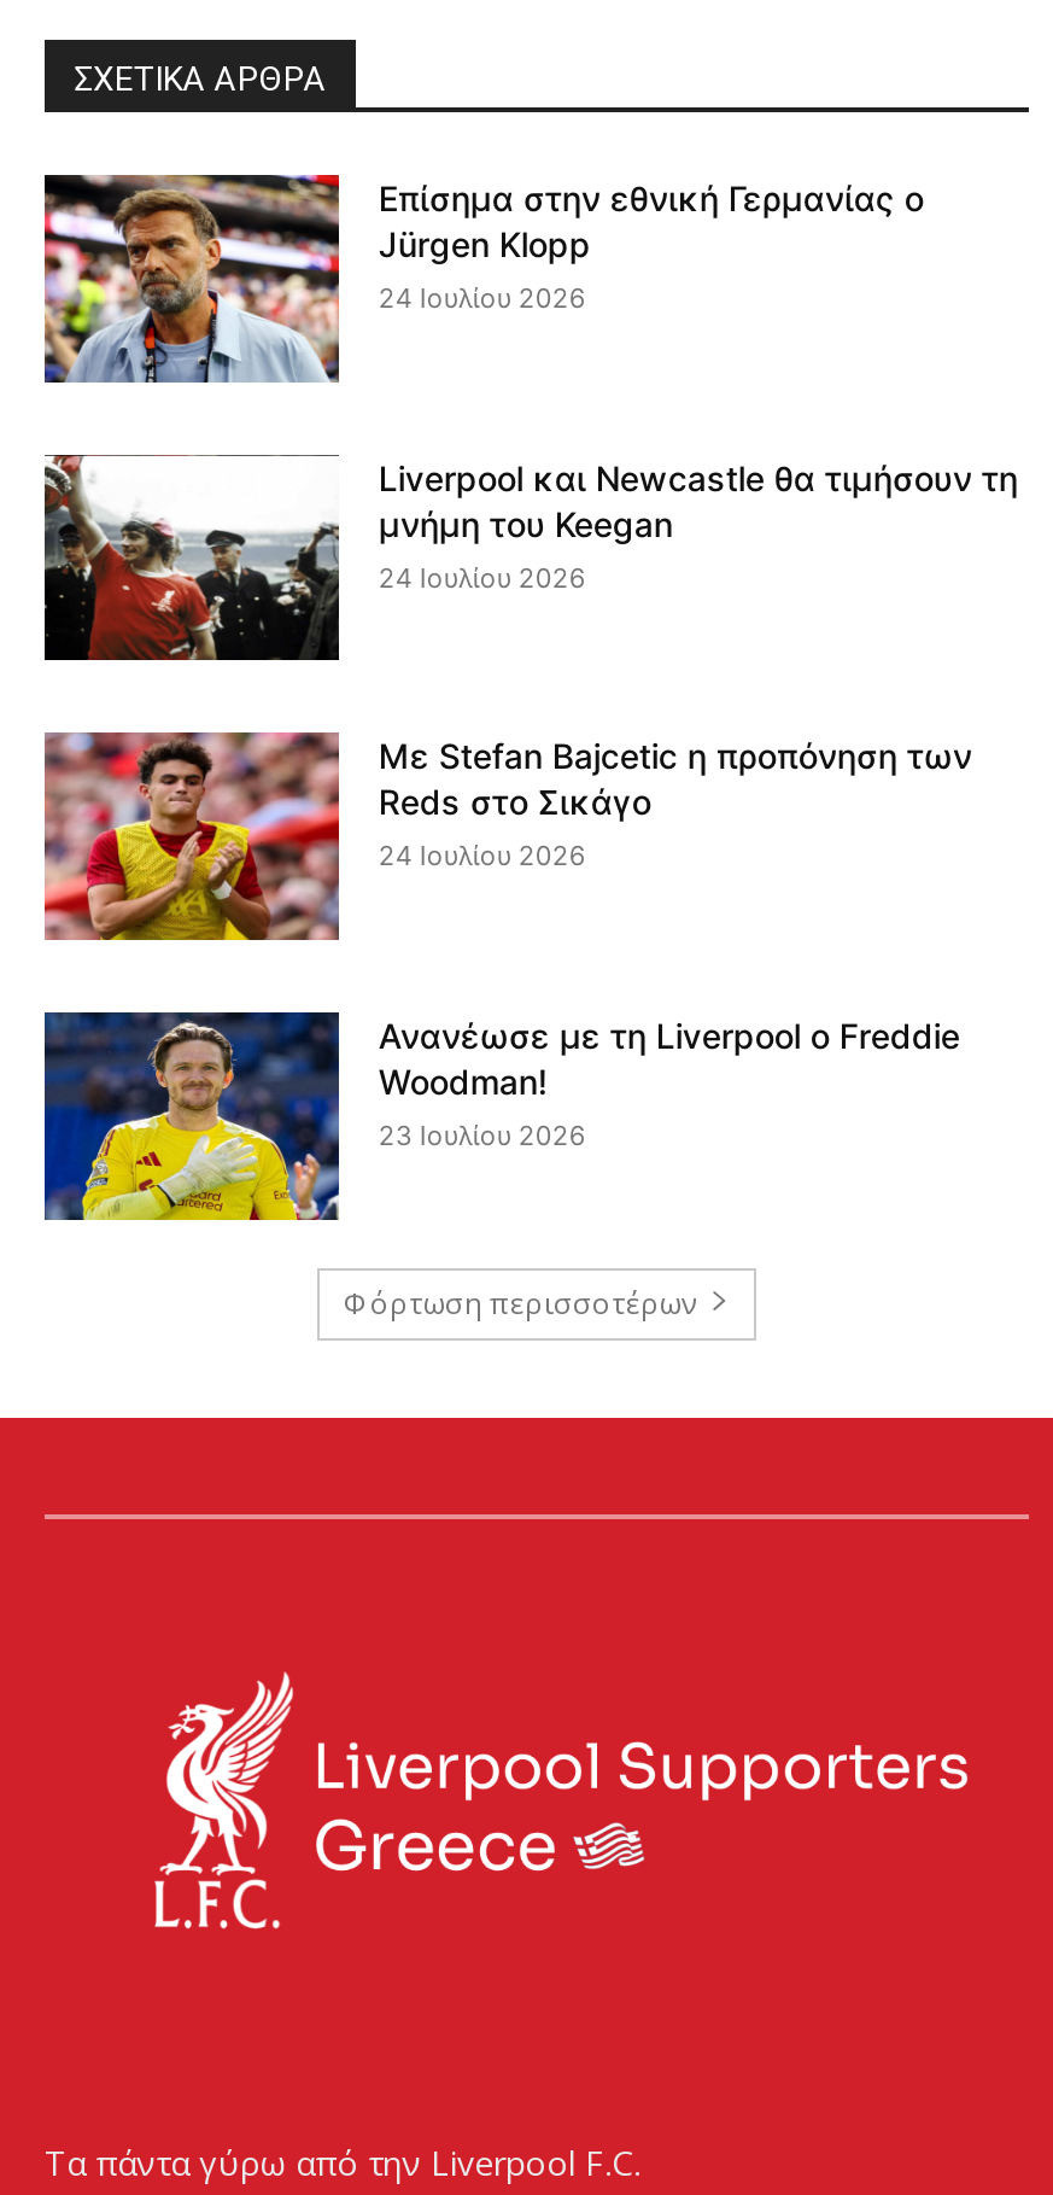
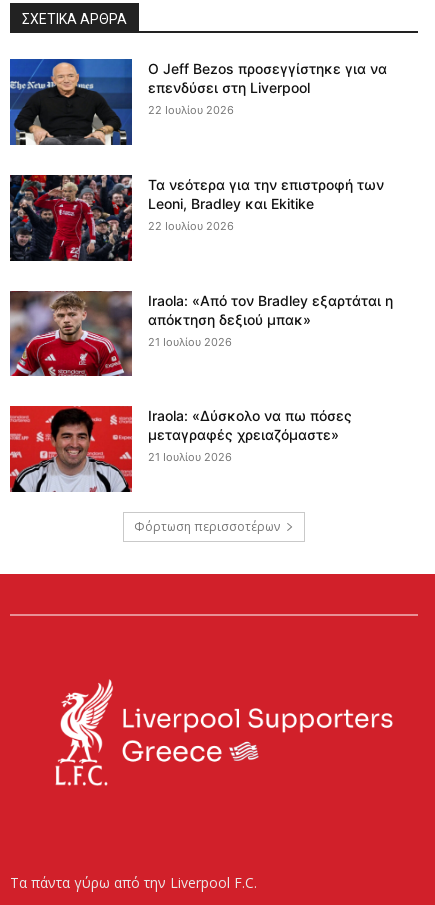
[42,173,924,385] [image] | Επίσημα στην εθνική Γερμανίας ο | Jürgen Klopp | 24 Ιουλίου 2026 -> [9,58,387,146] [image] | Ο Jeff Bezos προσεγγίστηκε για να | επενδύσει στη Liverpool | 22 Ιουλίου 2026
[45,453,1018,662] [image] | Liverpool και Newcastle θα τιμήσουν τη | μνήμη του Keegan | 24 Ιουλίου 2026 -> [9,174,384,262] [image] | Τα νεότερα για την επιστροφή των | Leoni, Bradley και Ekitike | 22 Ιουλίου 2026
[42,732,972,942] [image] | Με Stefan Bajcetic η προπόνηση των | Reds στο Σικάγο | 24 Ιουλίου 2026 -> [9,290,393,377] [image] | Iraola: «Από τον Bradley εξαρτάται η | απόκτηση δεξιού μπακ» | 21 Ιουλίου 2026
[42,1010,960,1222] [image] | Ανανέωσε με τη Liverpool ο Freddie | Woodman! | 23 Ιουλίου 2026 -> [9,405,352,493] [image] | Iraola: «Δύσκολο να πω πόσες | μεταγραφές χρειαζόμαστε» | 21 Ιουλίου 2026

